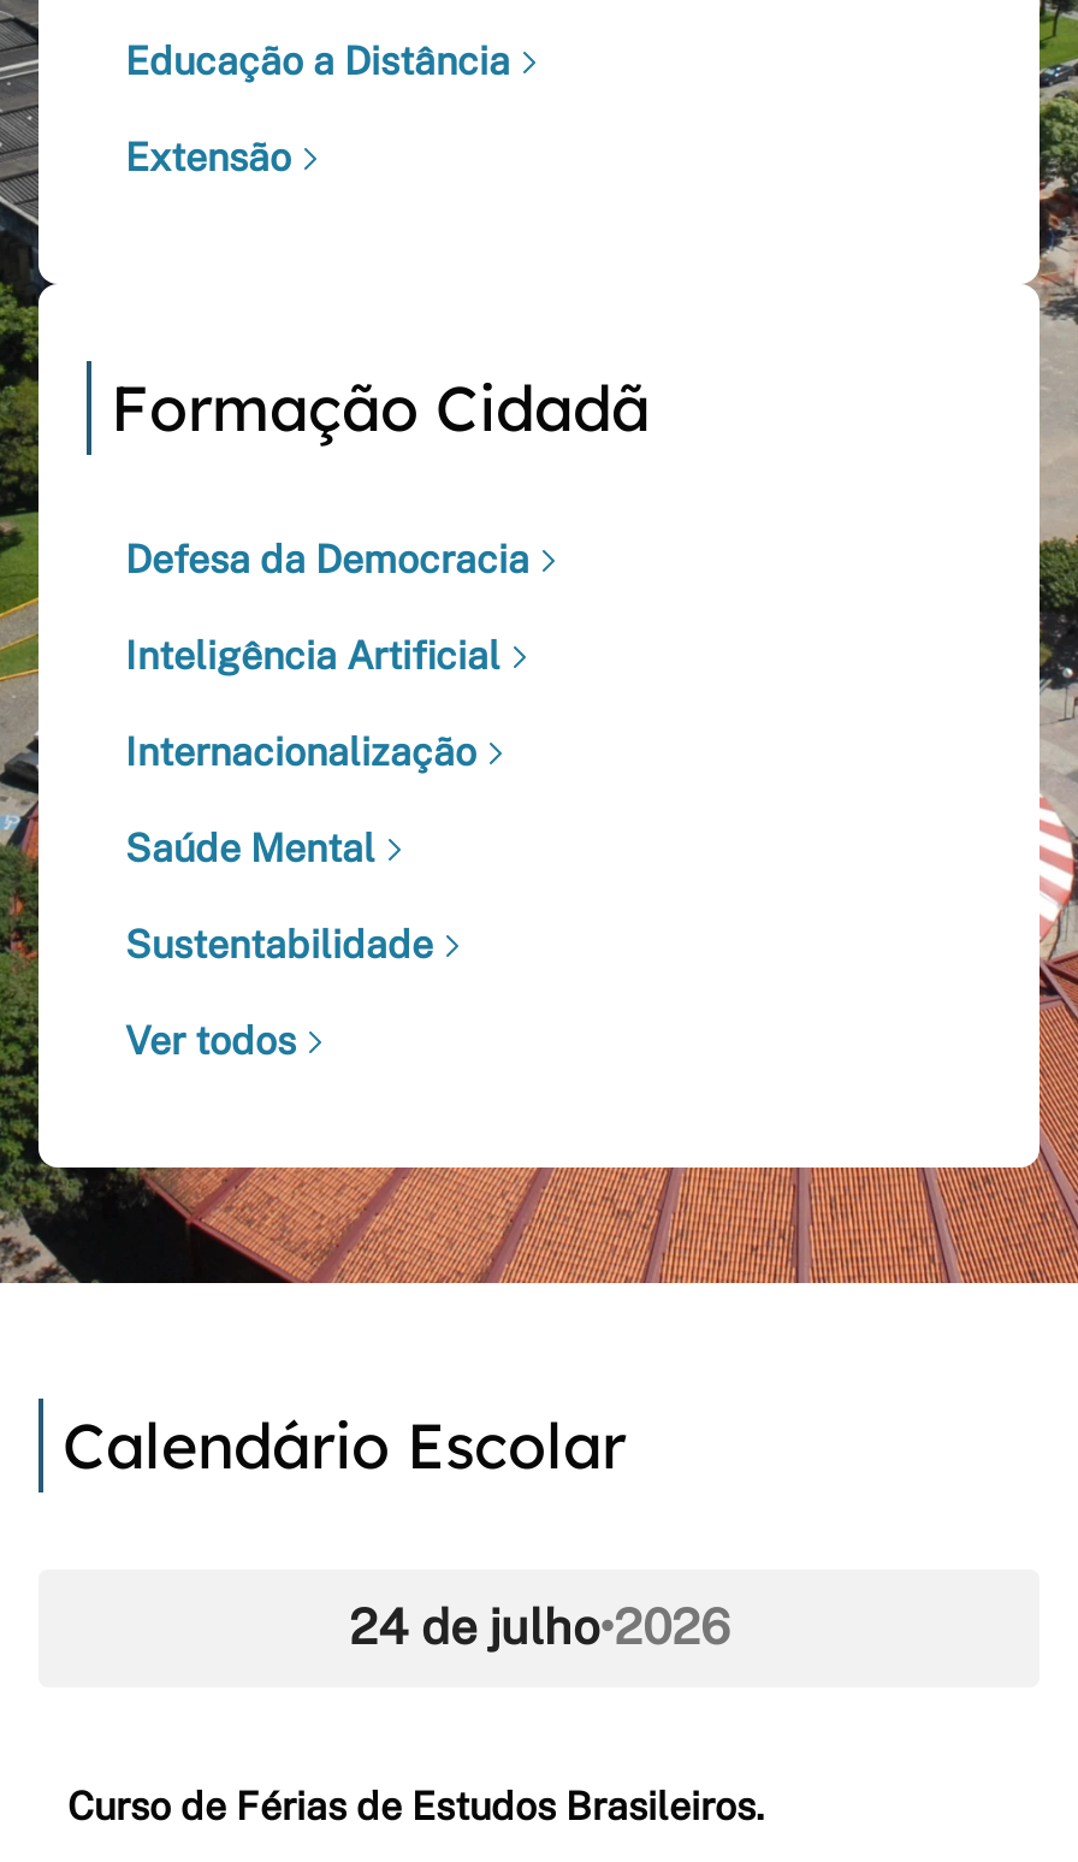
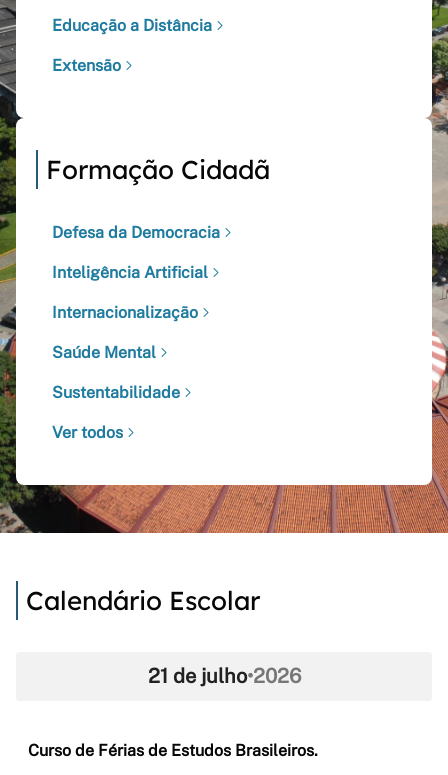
[349,1599,729,1656] 24 de julho•2026 -> [147,664,300,688] 21 de julho•2026

